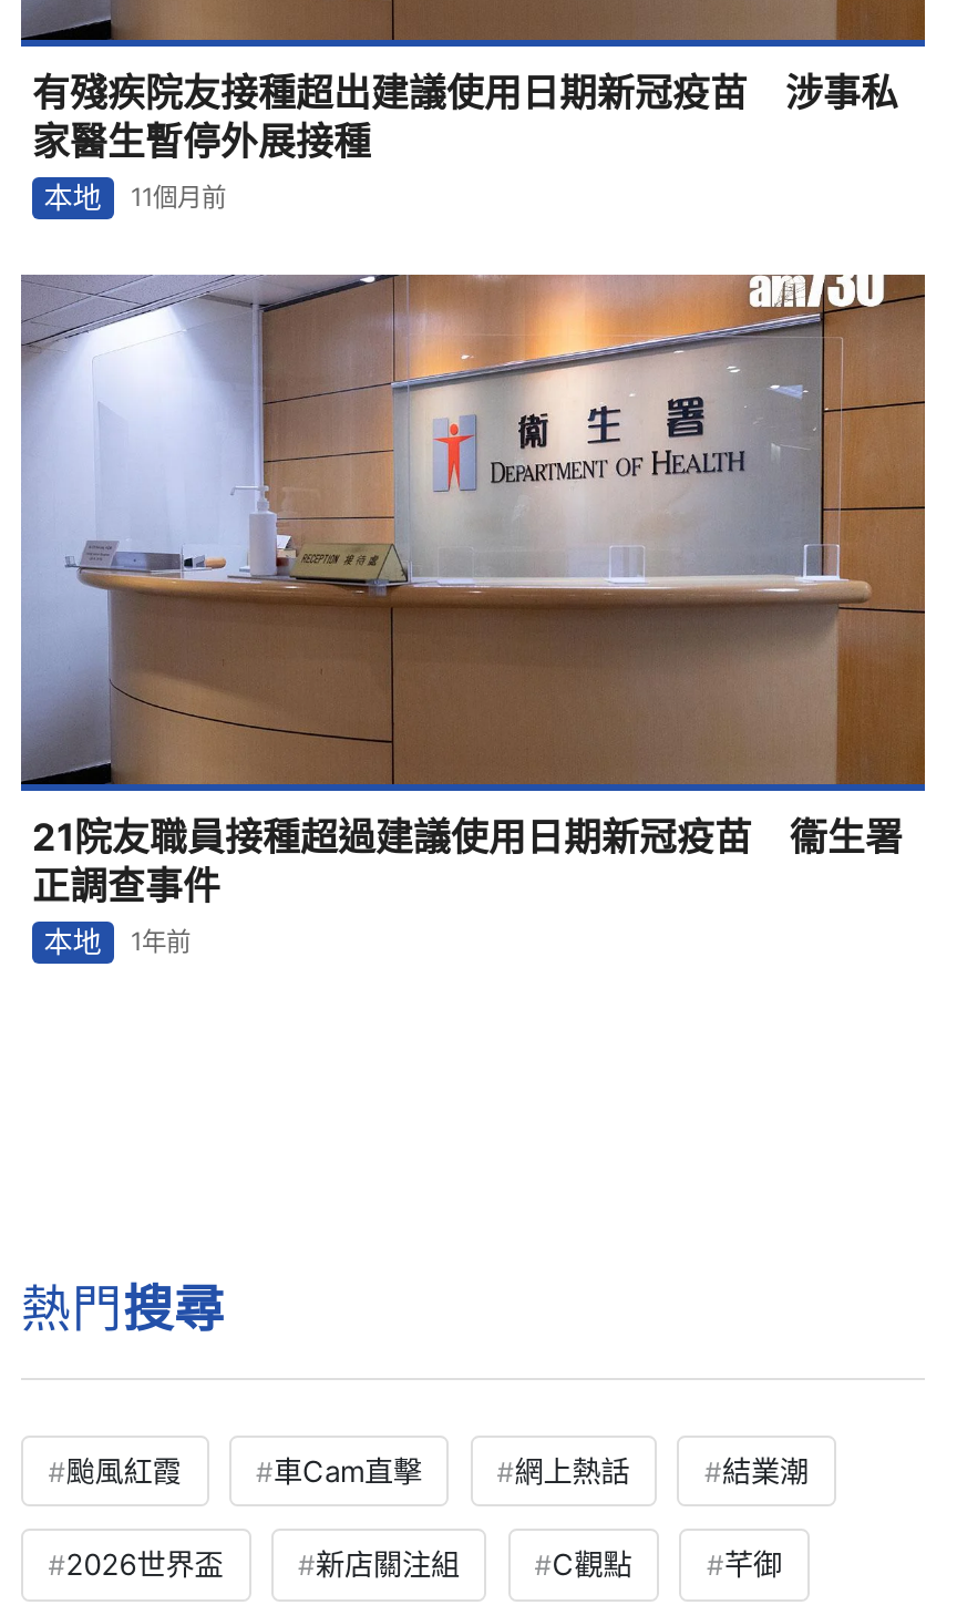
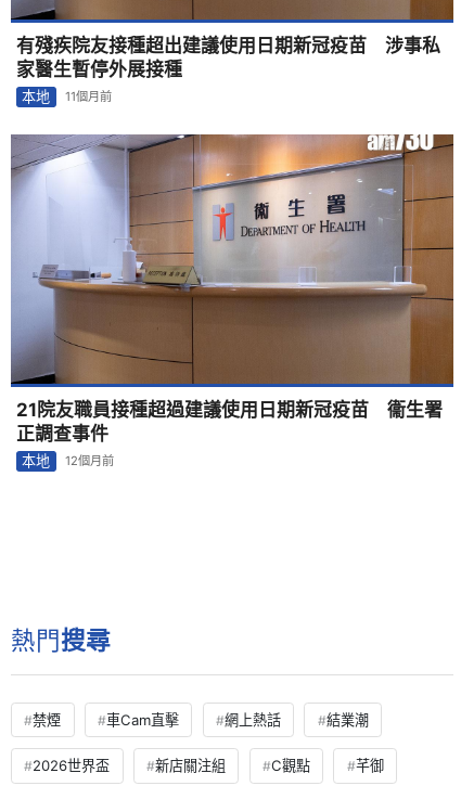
[44,923,191,959] 本地 1年前 -> [22,452,113,469] 本地 12個月前
[66,1453,181,1488] 颱風紅霞 -> [33,711,61,728] 禁煙

